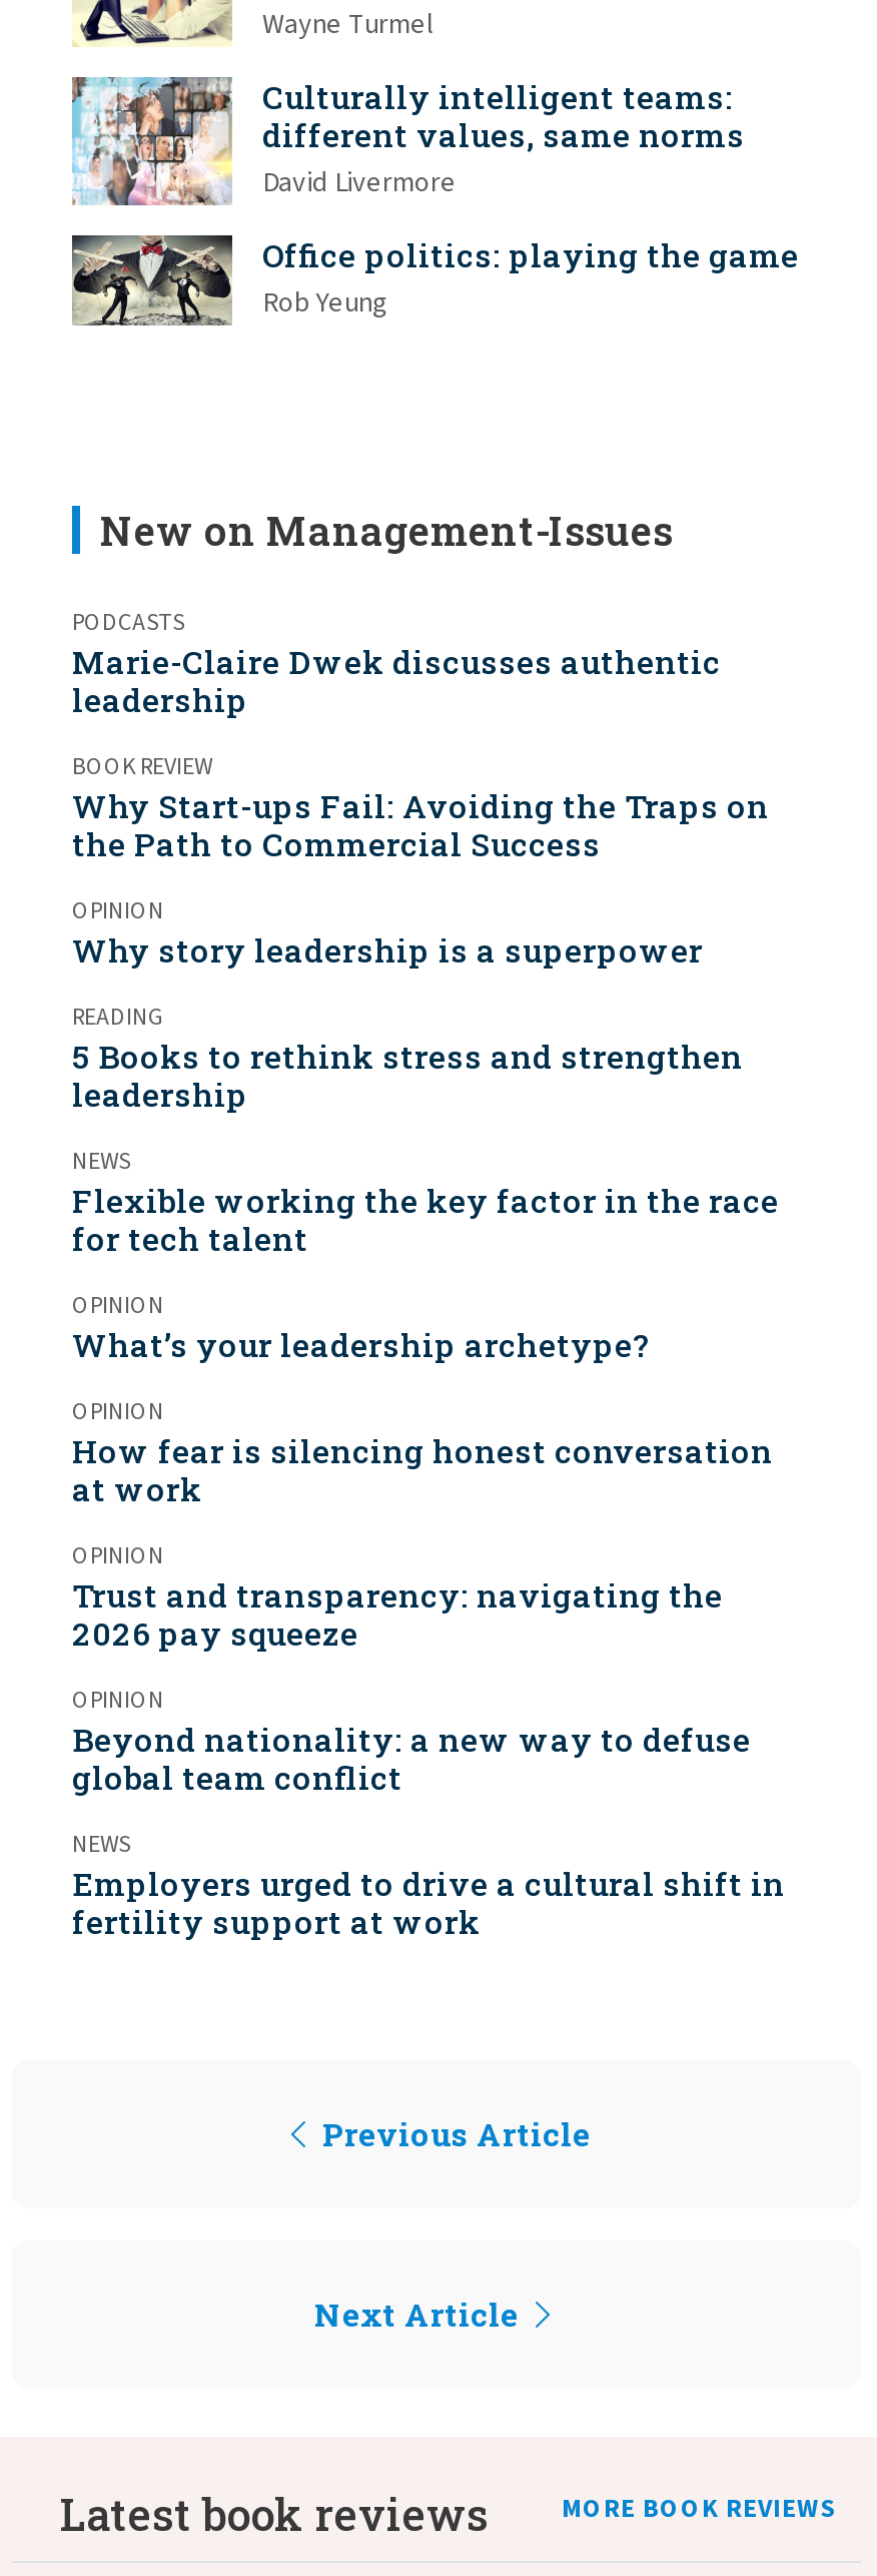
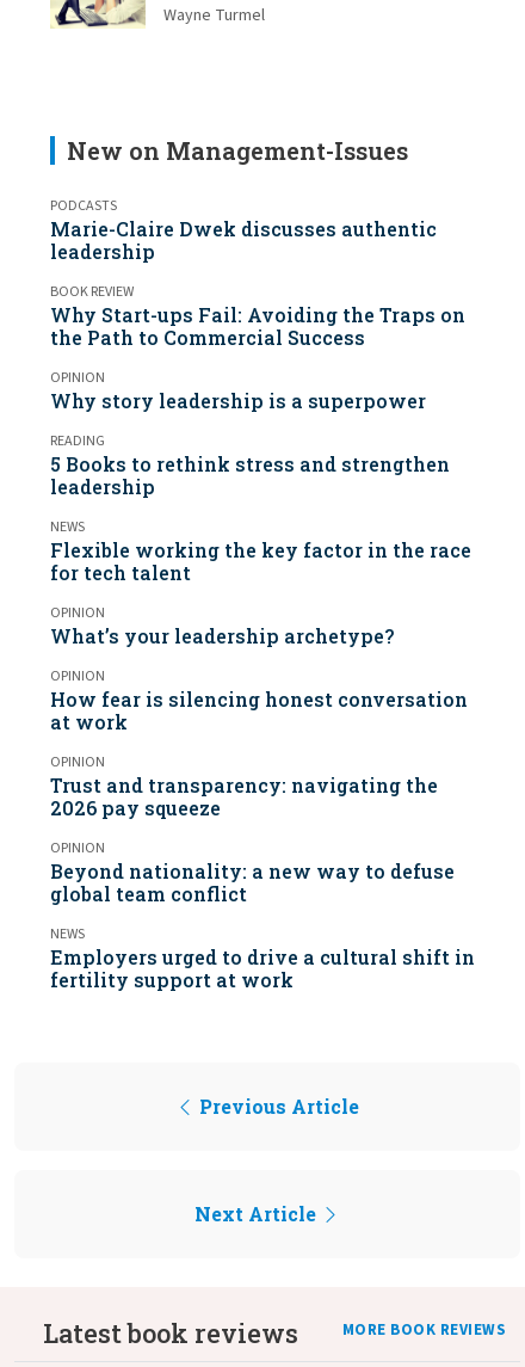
[70,74,799,324] [image] | Culturally intelligent teams: | different values, same norms | David Livermore | Office politics: playing the game | Rob Yeung -> none
[70,228,234,329] [image] -> none

